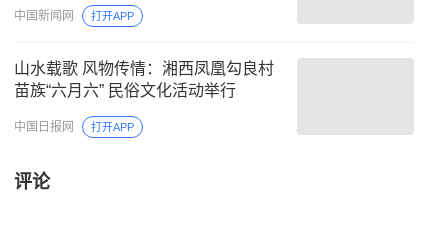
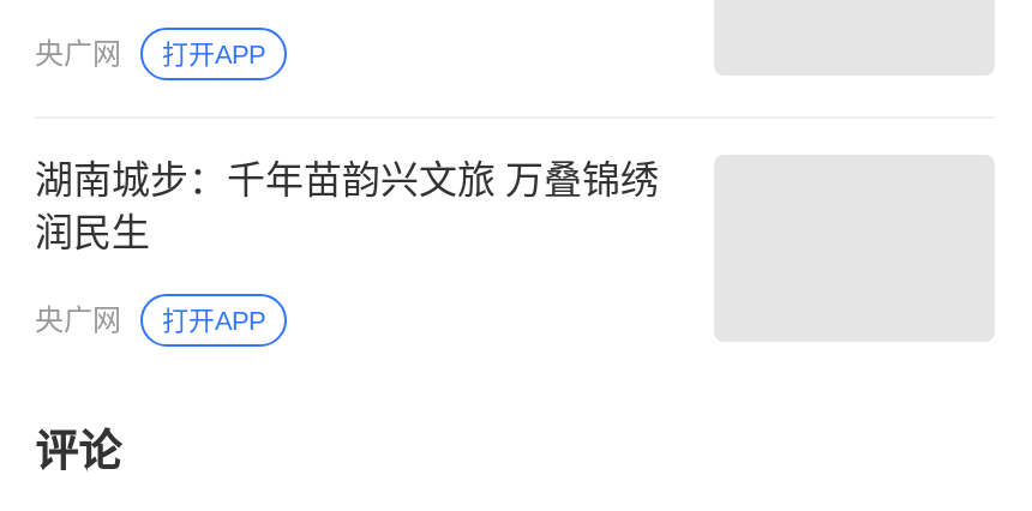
[14,9,74,23] 中国新闻网 -> [35,36,121,70] 央广网
[14,60,274,99] 山水载歌 风物传情：湘西凤凰勾良村 | 苗族“六月六” 民俗文化活动举行 -> [35,159,659,252] 湖南城步：千年苗韵兴文旅 万叠锦绣 | 润民生
[14,120,74,134] 中国日报网 -> [35,303,121,336] 央广网

